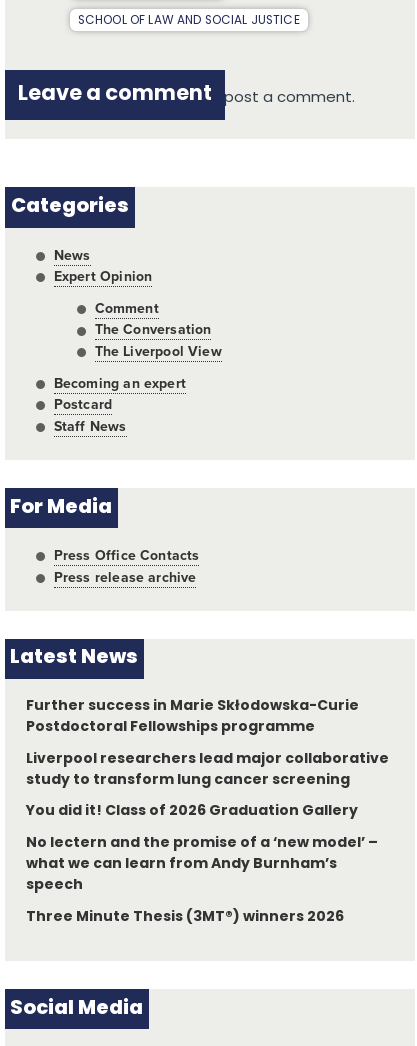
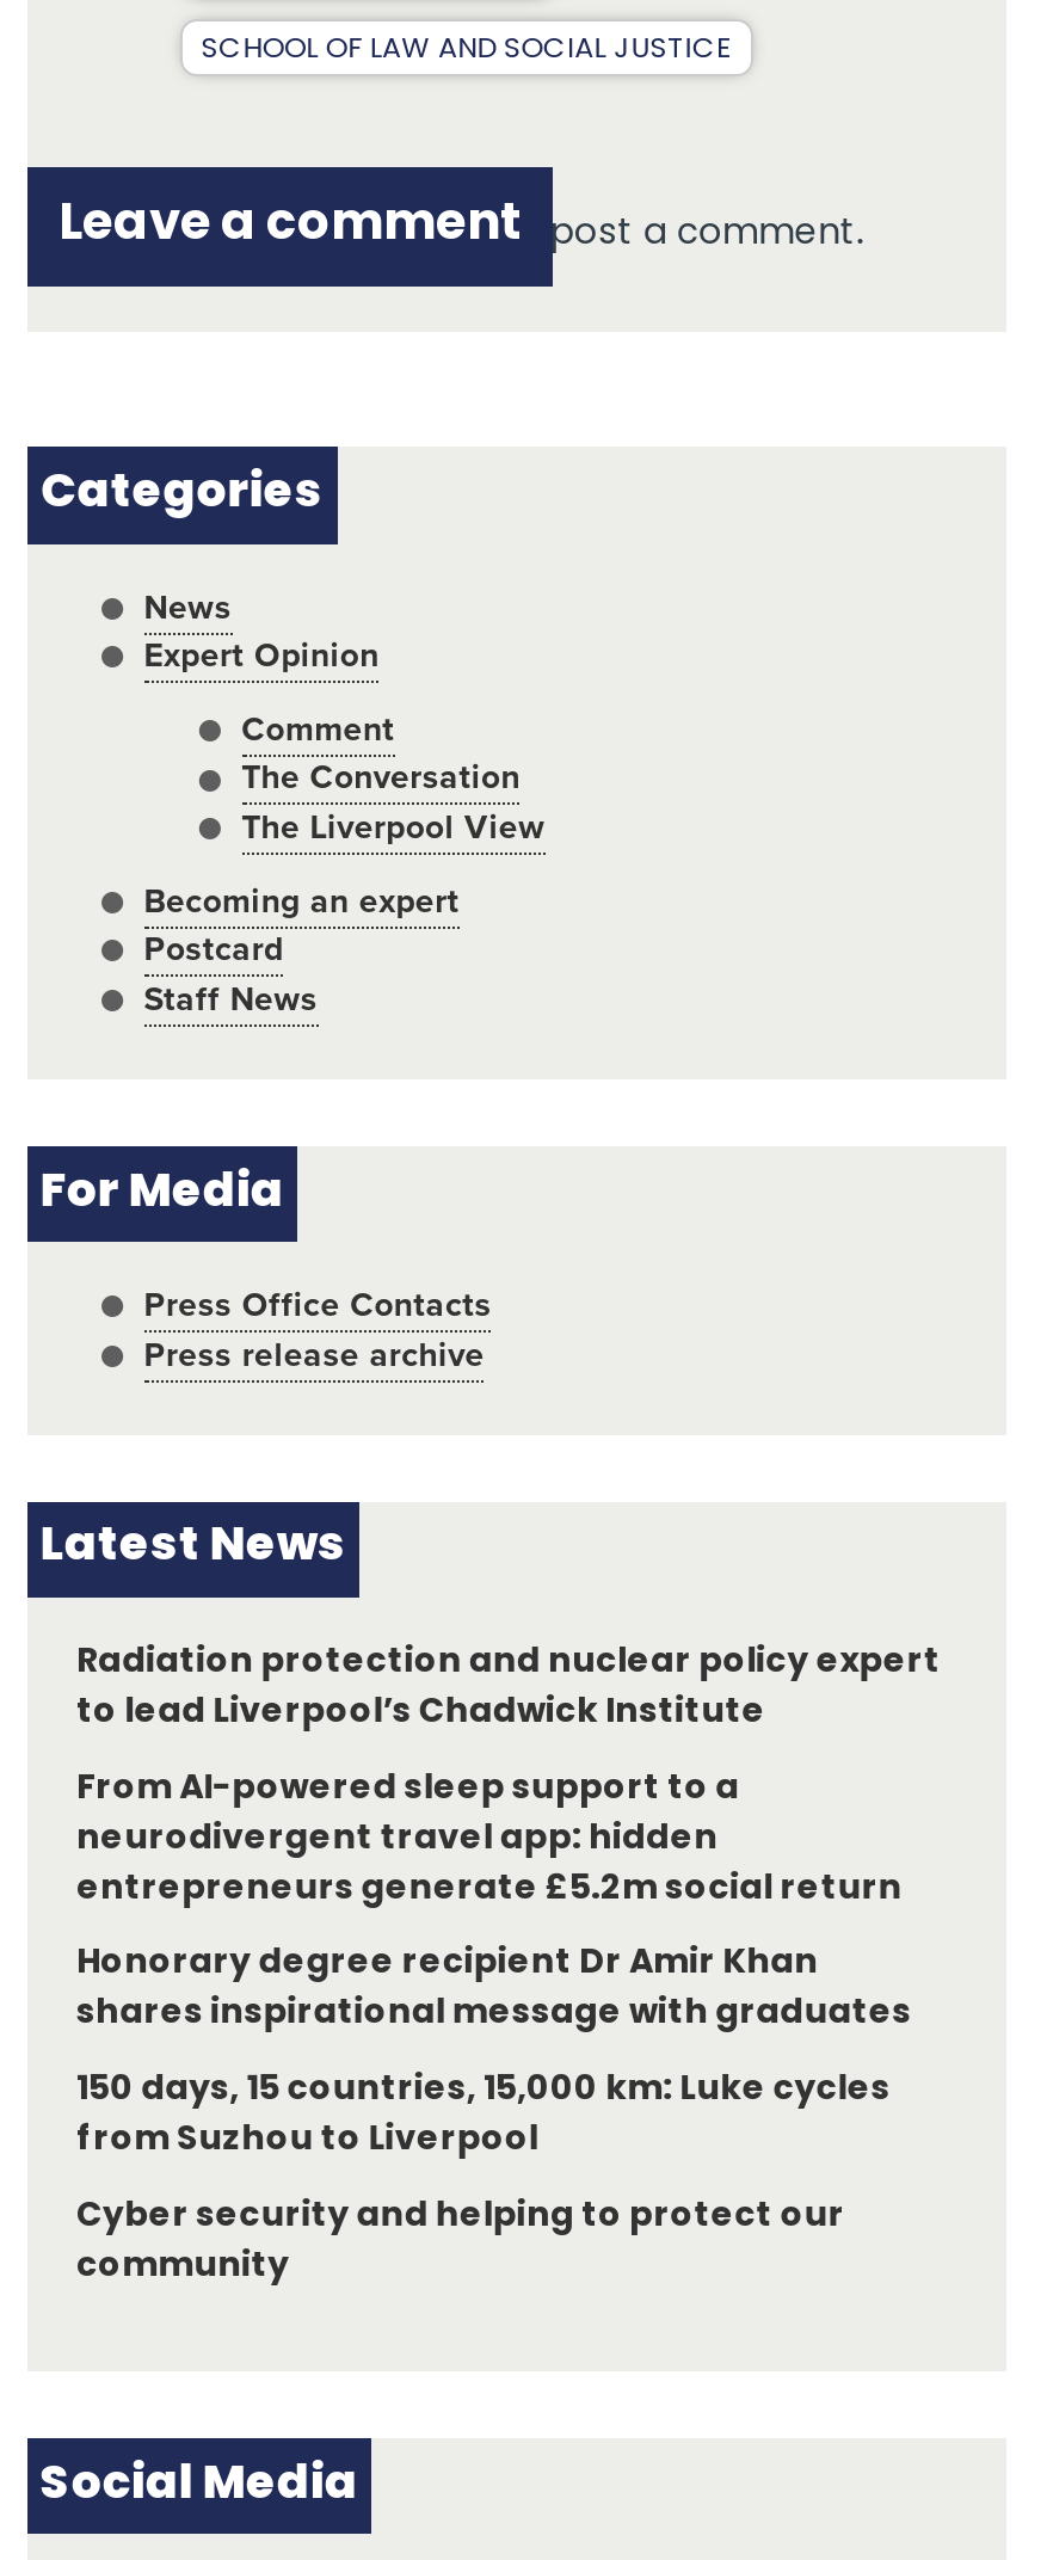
[25,699,359,735] Further success in Marie Skłodowska-Curie | Postdoctoral Fellowships programme -> [76,1645,940,1731] Radiation protection and nuclear policy expert | to lead Liverpool’s Chadwick Institute
[25,752,389,788] Liverpool researchers lead major collaborative | study to transform lung cancer screening -> [76,1771,902,1907] From AI-powered sleep support to a | neurodivergent travel app: hidden | entrepreneurs generate £5.2m social return
[25,804,358,819] You did it! Class of 2026 Graduation Gallery -> [76,1947,912,2033] Honorary degree recipient Dr Amir Khan | shares inspirational message with graduates
[25,836,378,893] No lectern and the promise of a ‘new model’ – | what we can learn from Andy Burnham’s | speech -> [76,2073,890,2159] 150 days, 15 countries, 15,000 km: Luke cycles | from Suzhou to Liverpool
[25,910,344,925] Three Minute Thesis (3MT®) winners 2026 -> [76,2199,845,2285] Cyber security and helping to protect our | community

